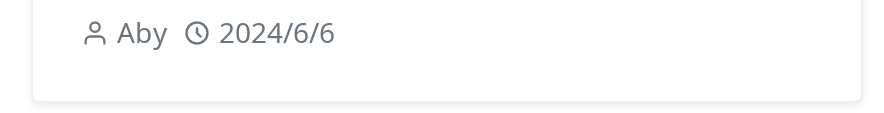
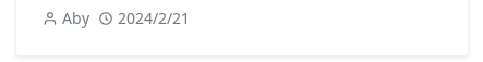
[117,13,335,51] Aby 2024/6/6 -> [62,8,190,28] Aby 2024/2/21

